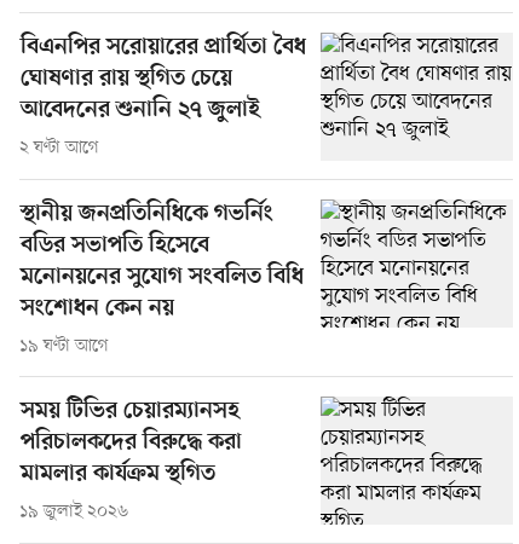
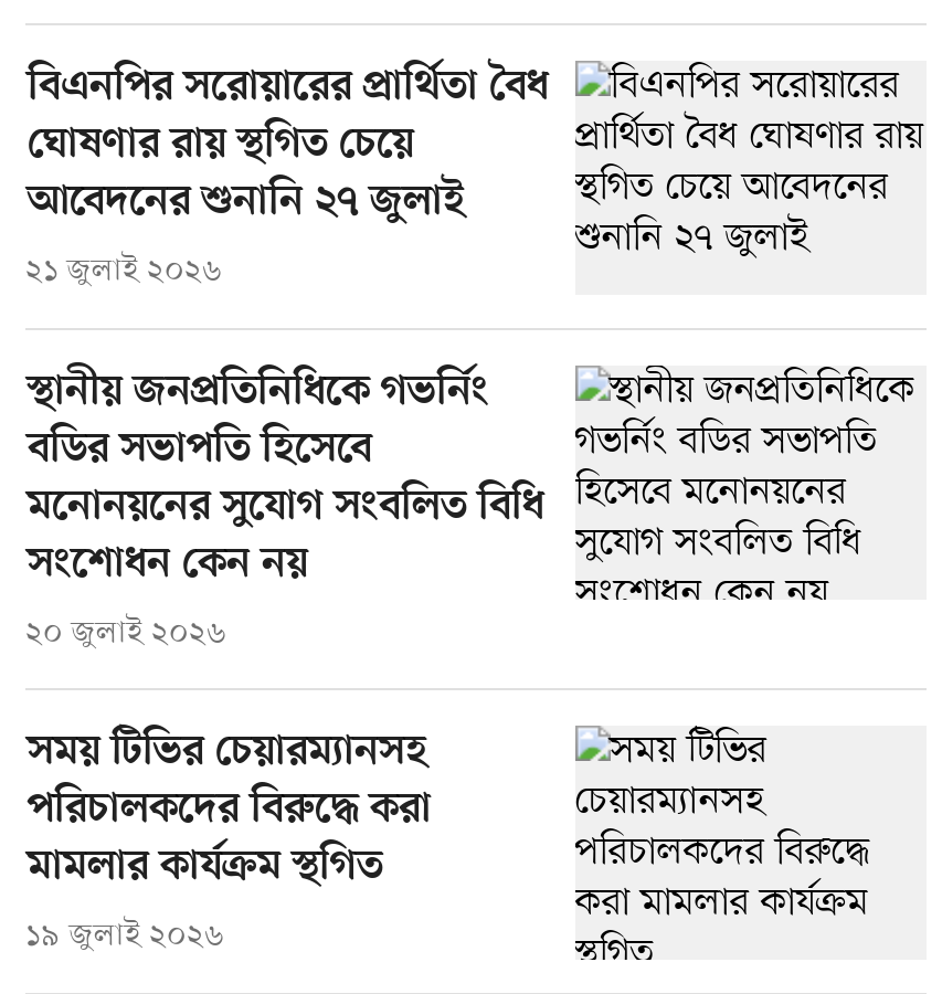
[19,137,99,160] ২ ঘণ্টা আগে -> [25,250,222,292] ২১ জুলাই ২০২৬
[19,335,109,358] ১৯ ঘণ্টা আগে -> [25,613,226,654] ২০ জুলাই ২০২৬

